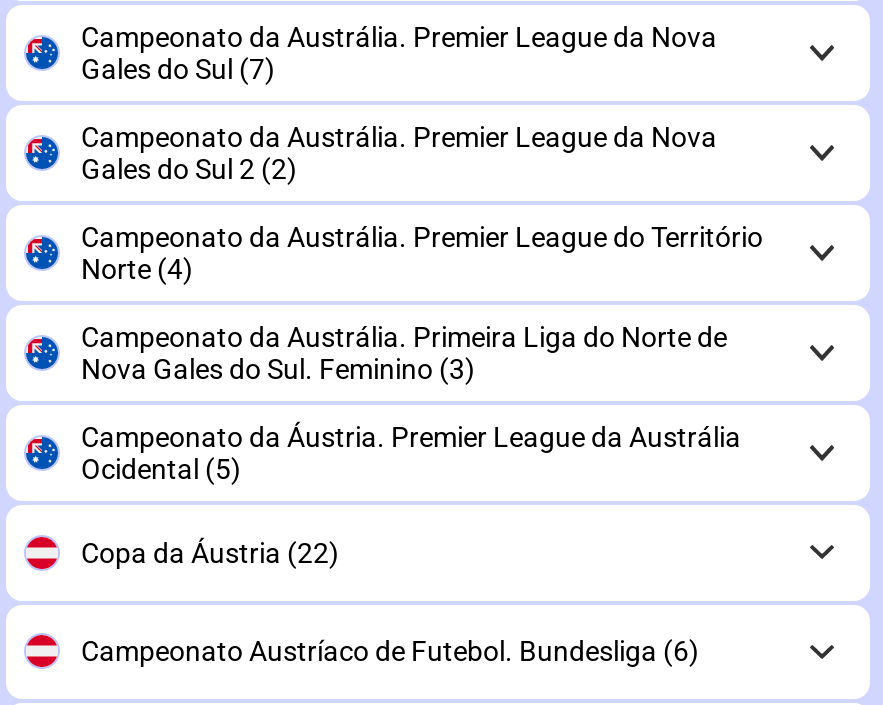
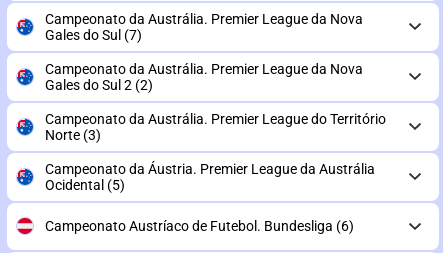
[81,253,727,385] Norte (4) | Campeonato da Austrália. Primeira Liga do Norte de | Nova Gales do Sul. Feminino (3) -> [44,126,100,142] Norte (3)
[81,536,339,568] Copa da Áustria (22) -> none

